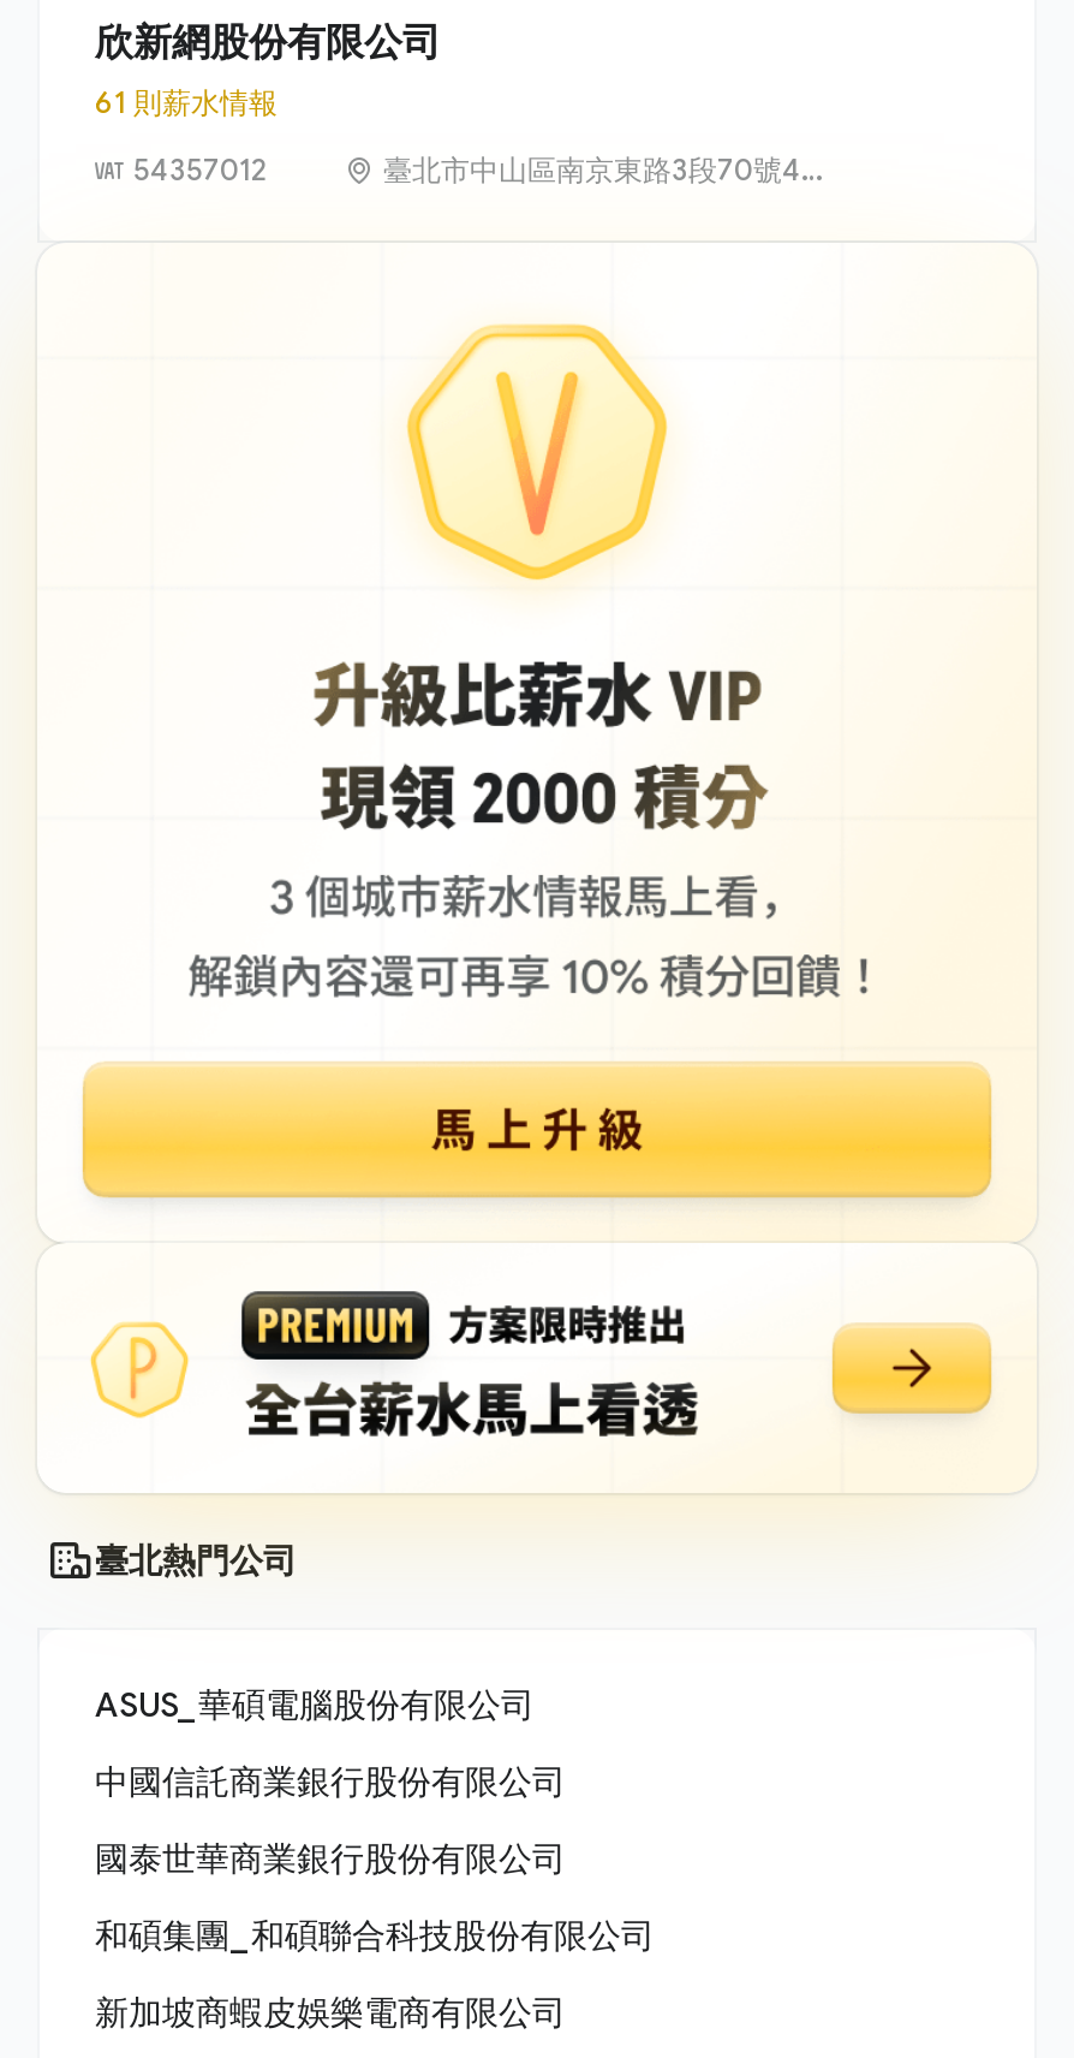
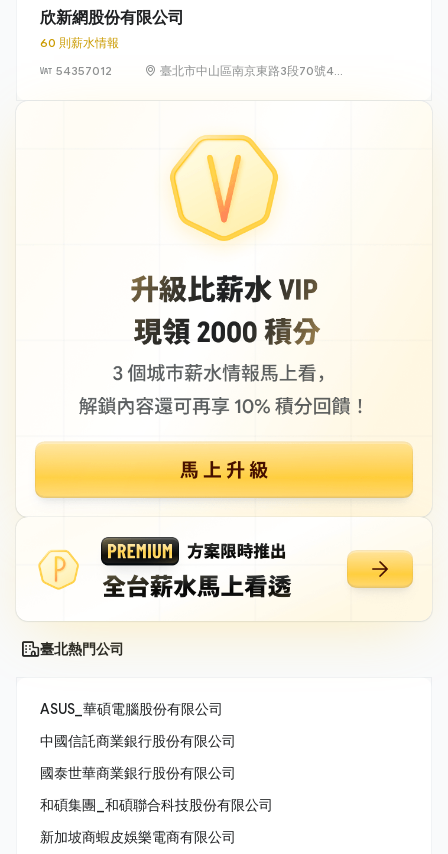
[95,84,278,120] 61 則薪水情報 -> [40,35,119,50] 60 則薪水情報

